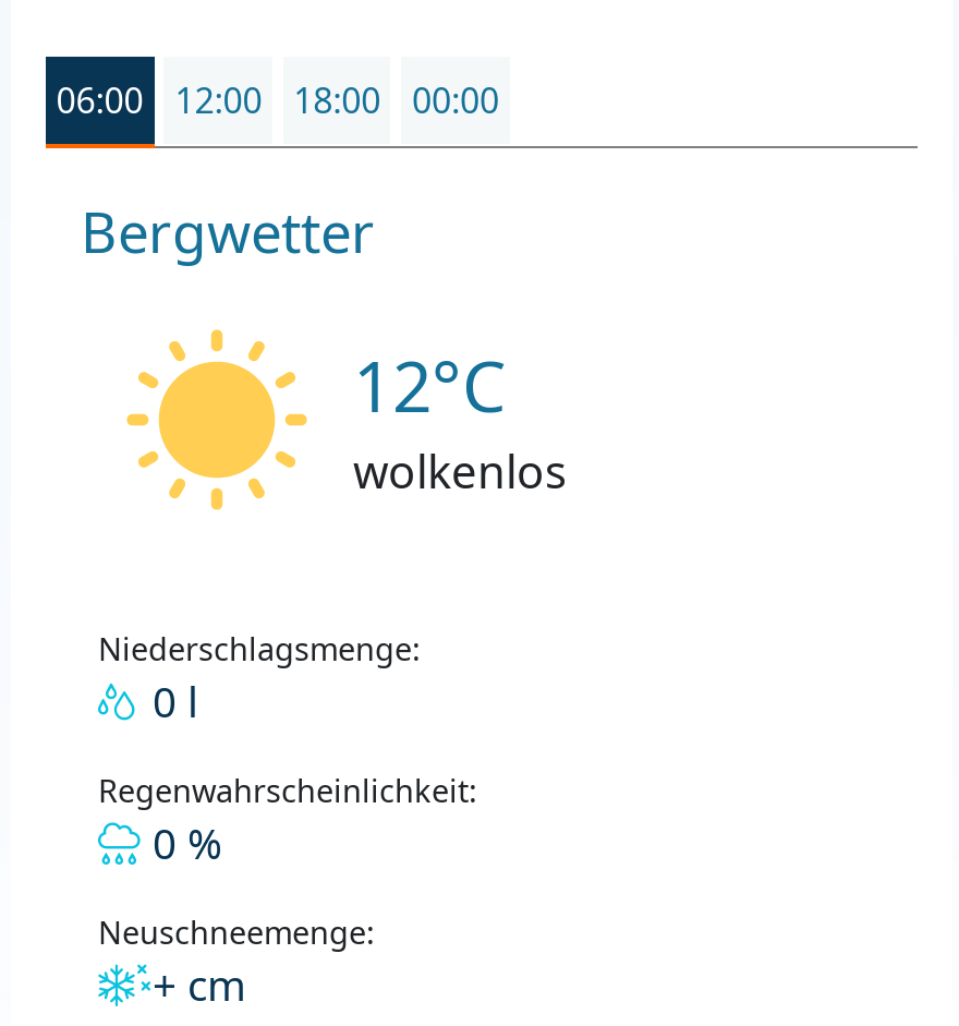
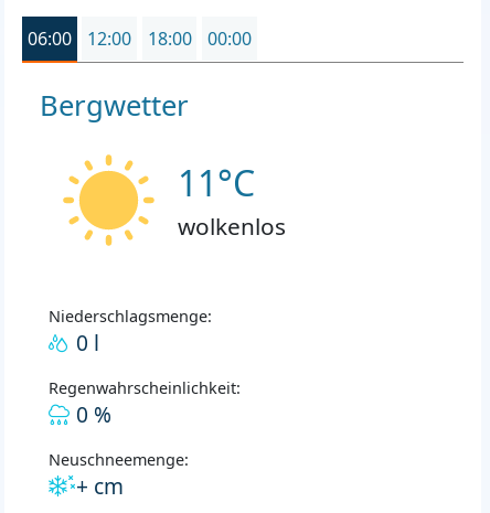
[353,338,506,432] 12°C -> [178,159,255,206] 11°C

